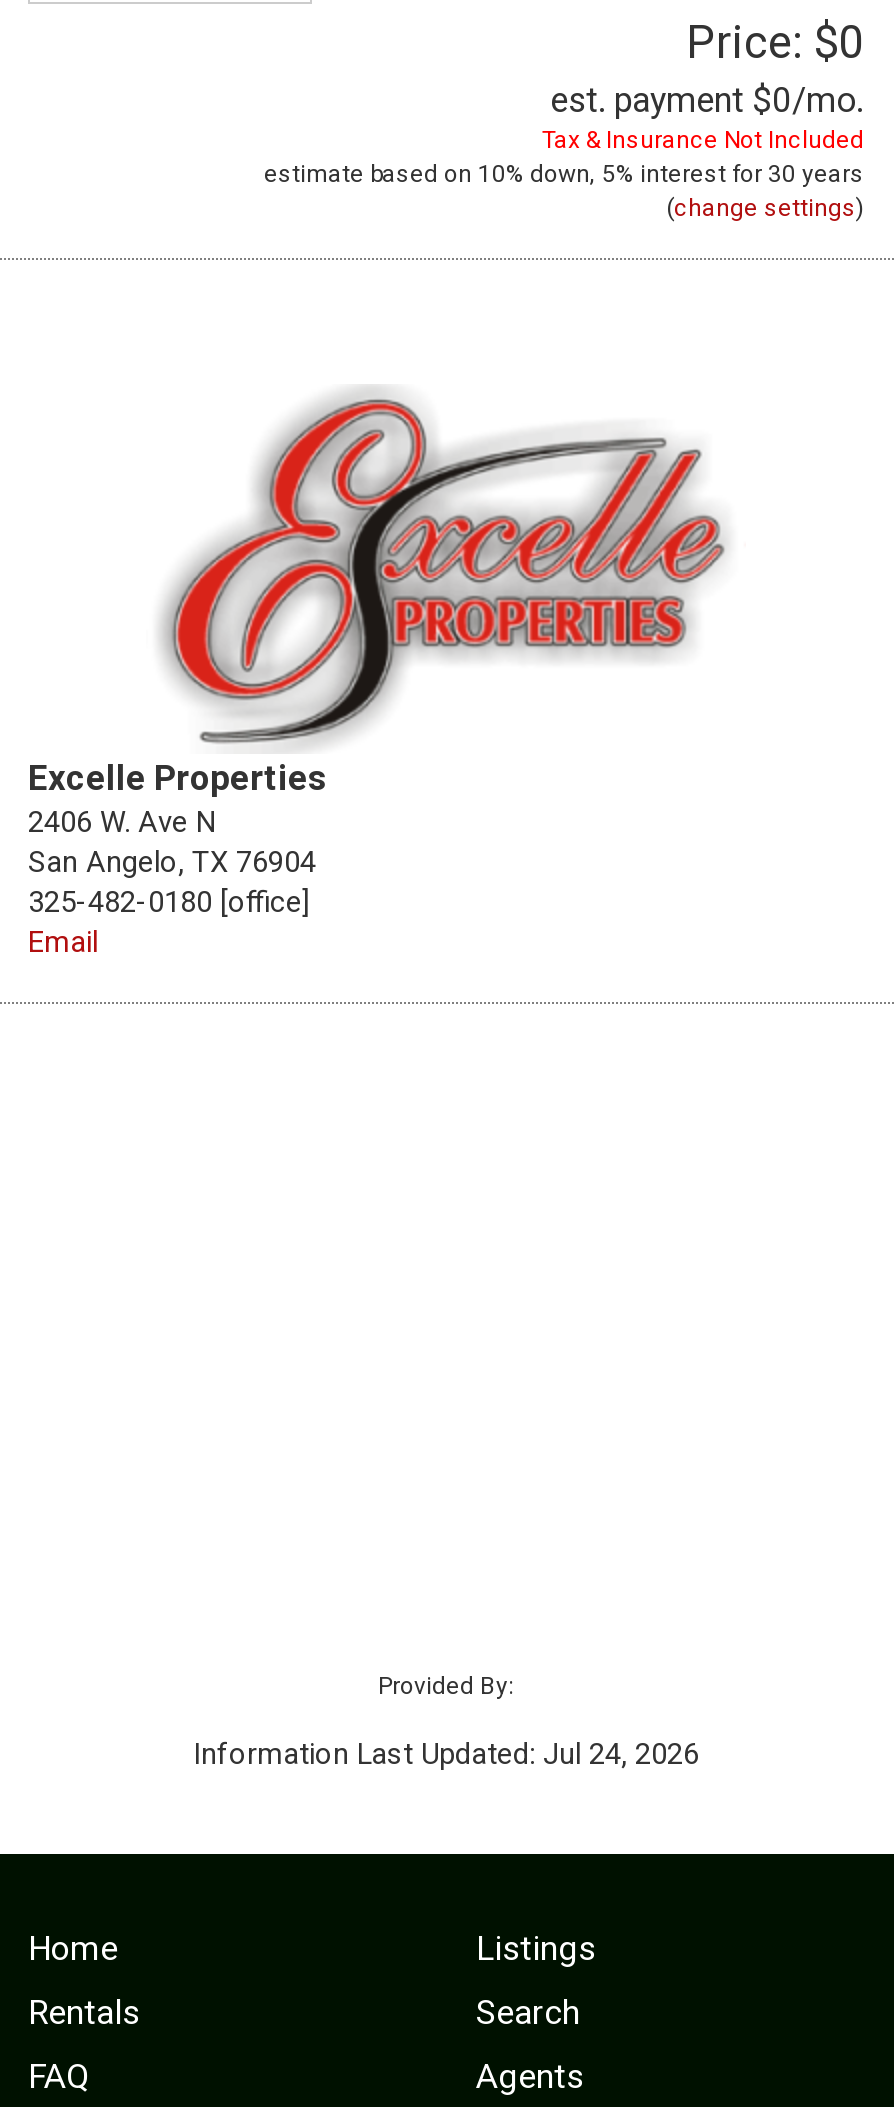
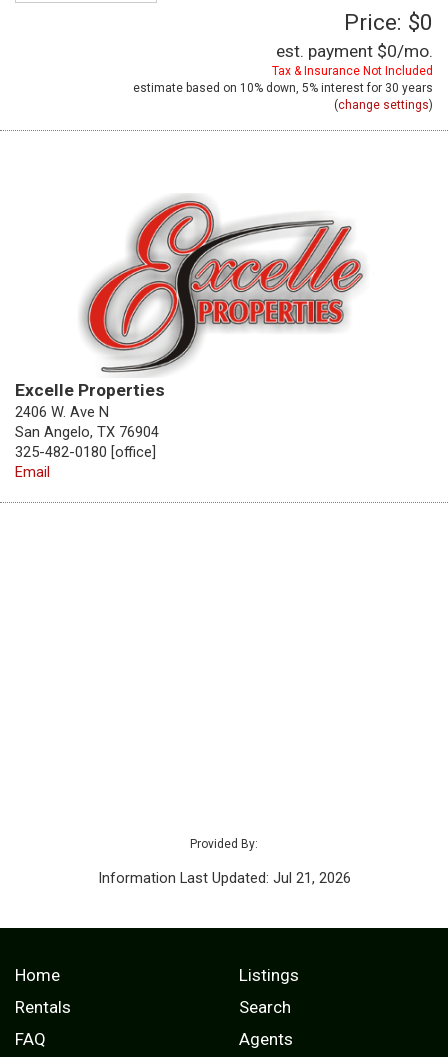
[193,1735,699,1771] Information Last Updated: Jul 24, 2026 -> [97,869,350,887] Information Last Updated: Jul 21, 2026

